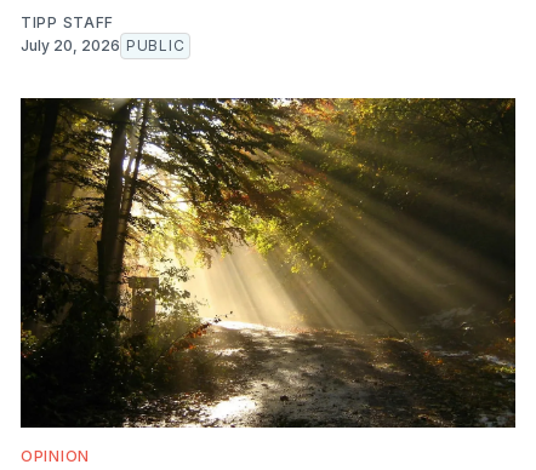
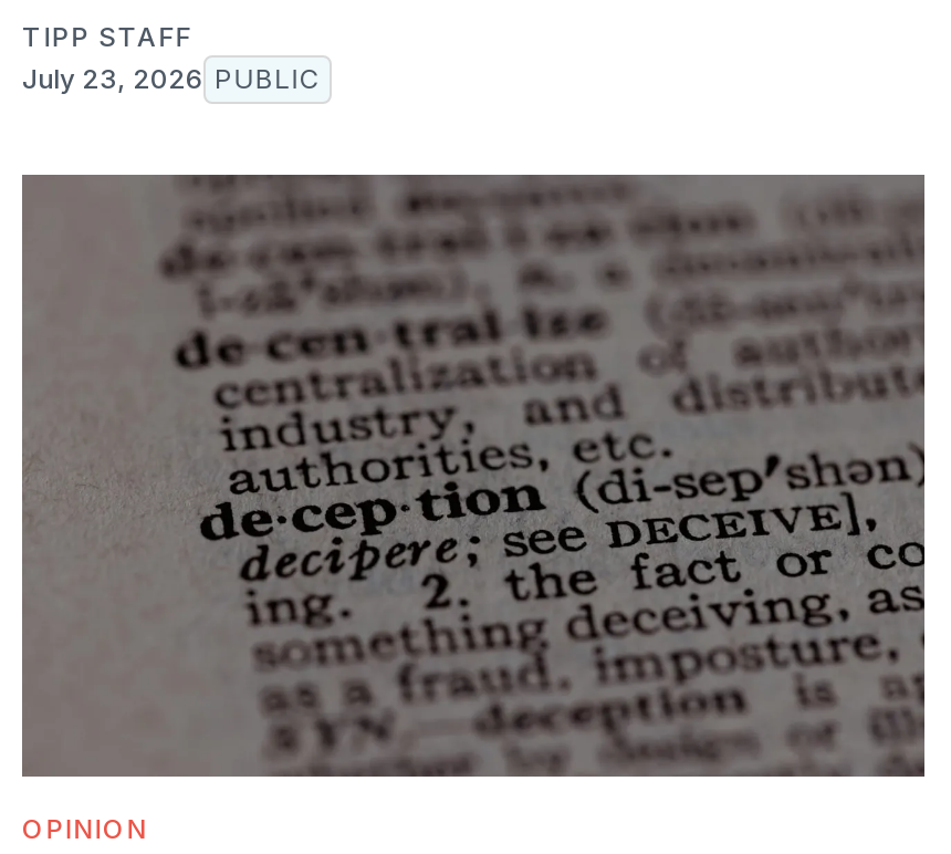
[21,36,185,54] July 20, 2026 PUBLIC -> [22,62,321,95] July 23, 2026 PUBLIC
[21,97,517,429] [image] -> [20,173,927,779] [image]

